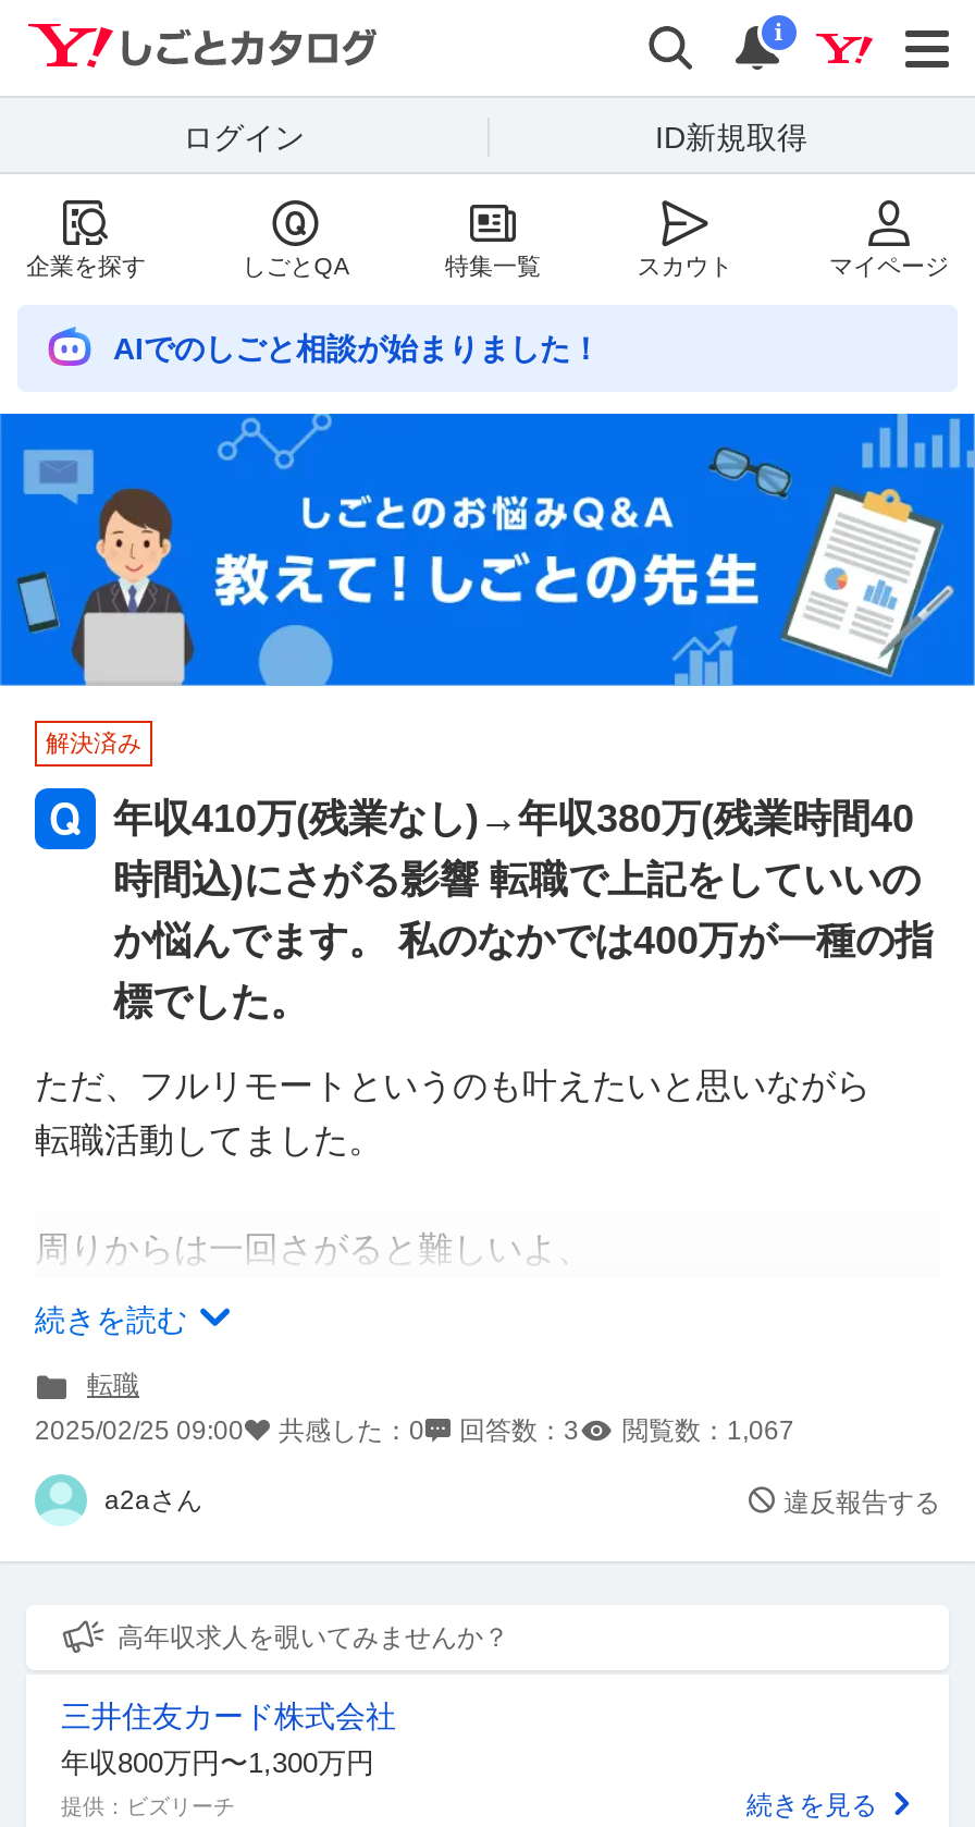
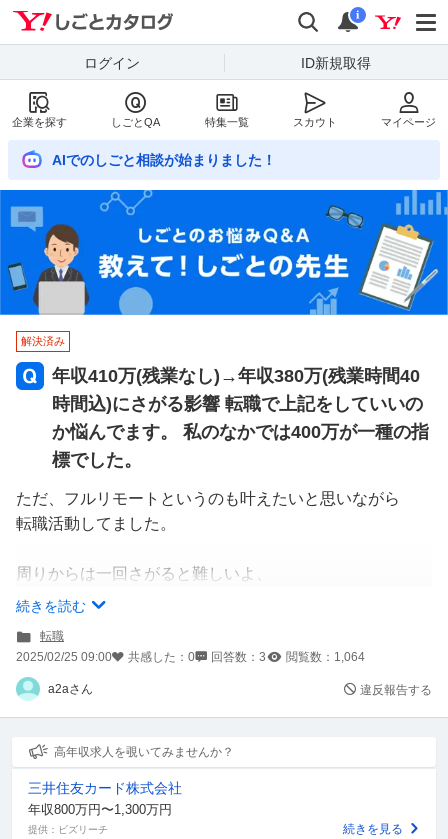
[622,1416,794,1447] 閲覧数：1,067 -> [286,650,365,664] 閲覧数：1,064

